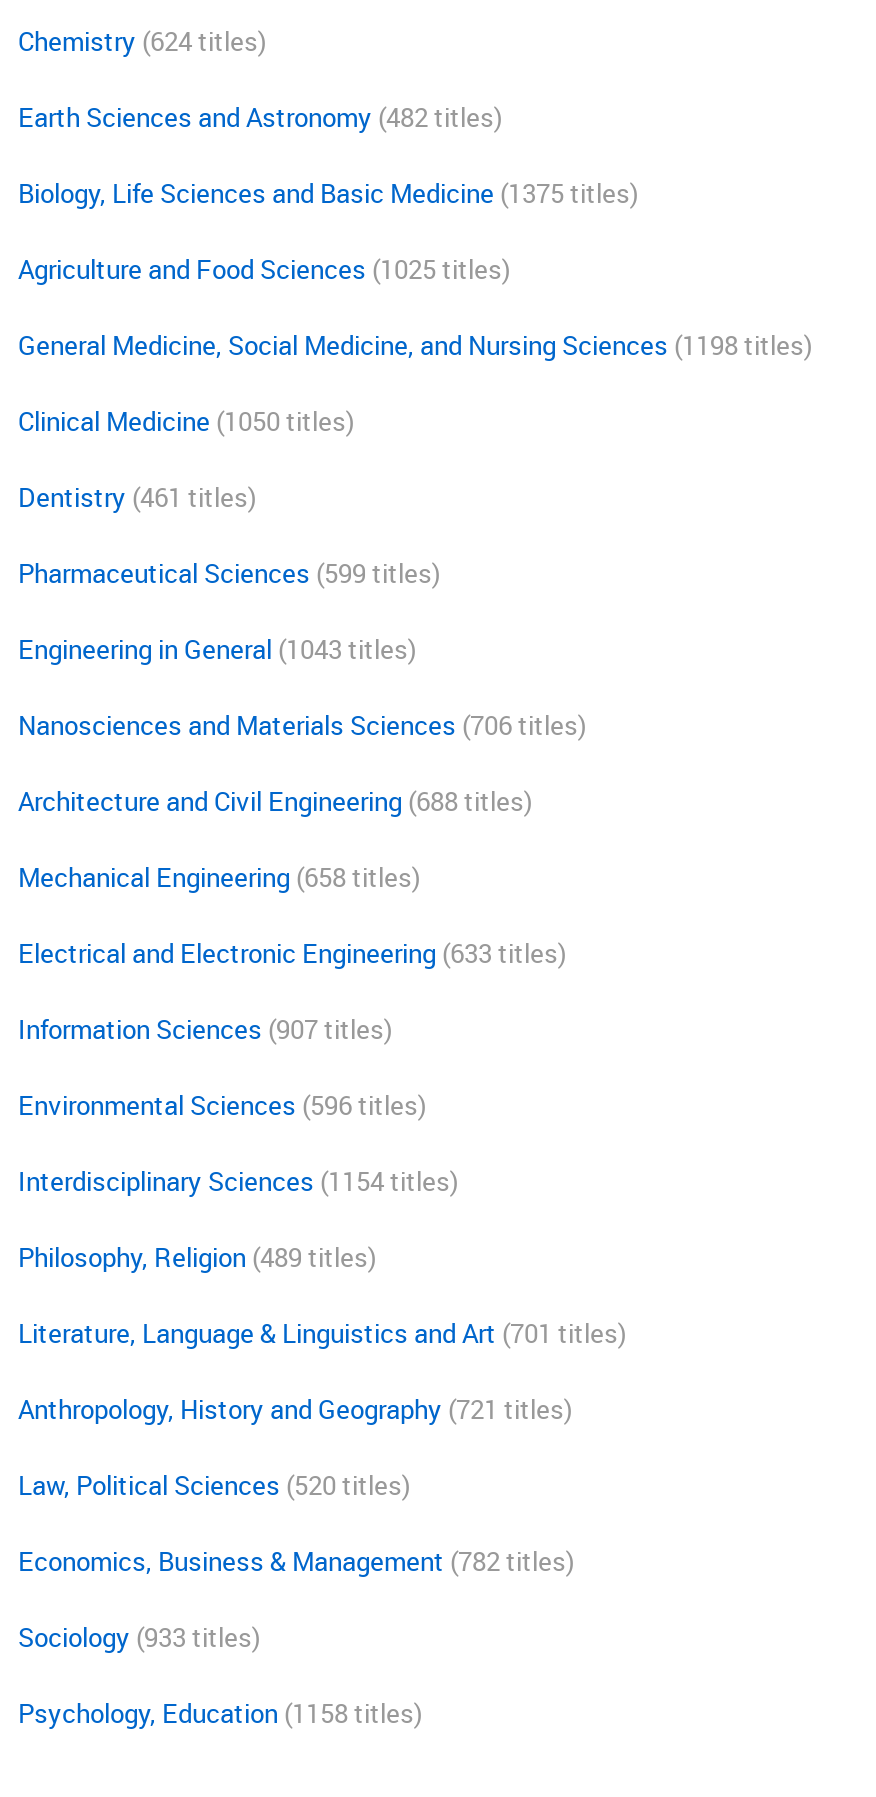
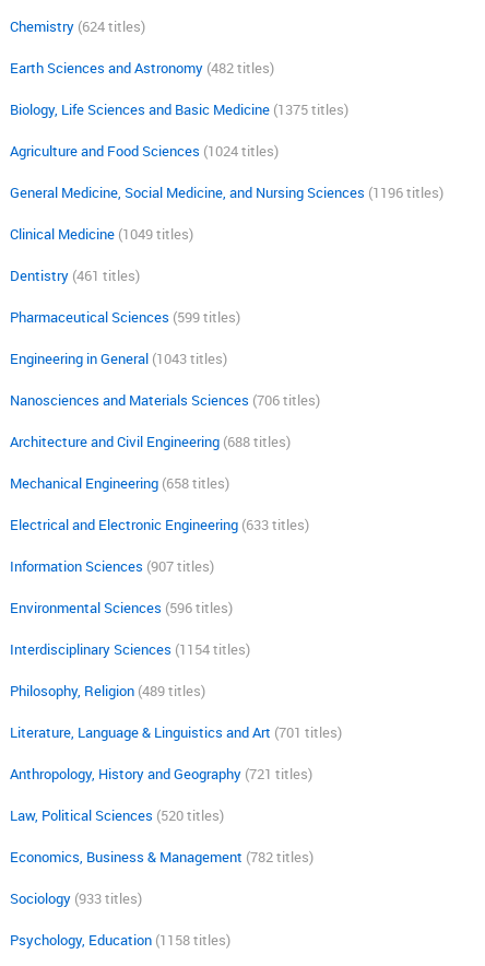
[18,251,510,287] Agriculture and Food Sciences (1025 titles) -> [10,141,279,161] Agriculture and Food Sciences (1024 titles)
[18,327,812,363] General Medicine, Social Medicine, and Nursing Sciences (1198 titles) -> [10,182,443,202] General Medicine, Social Medicine, and Nursing Sciences (1196 titles)
[18,403,354,439] Clinical Medicine (1050 titles) -> [10,224,193,244] Clinical Medicine (1049 titles)

